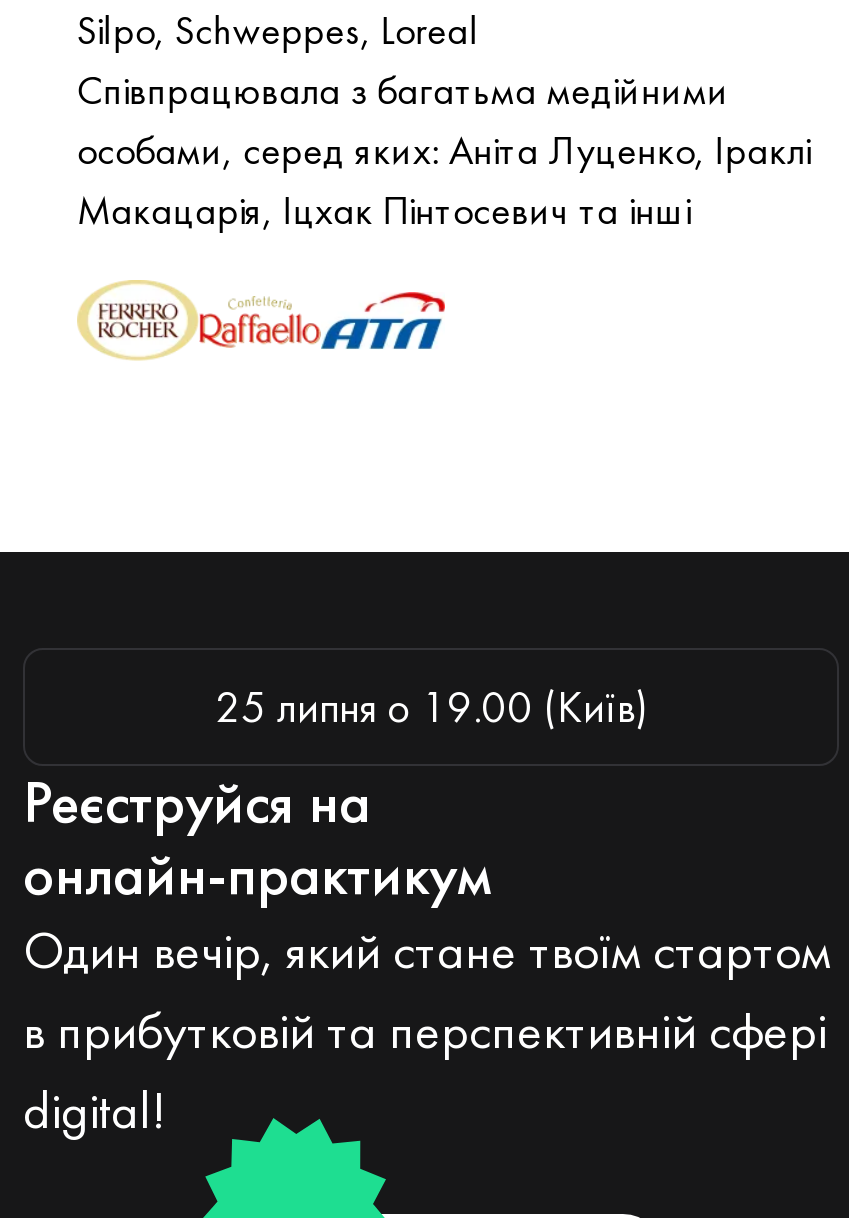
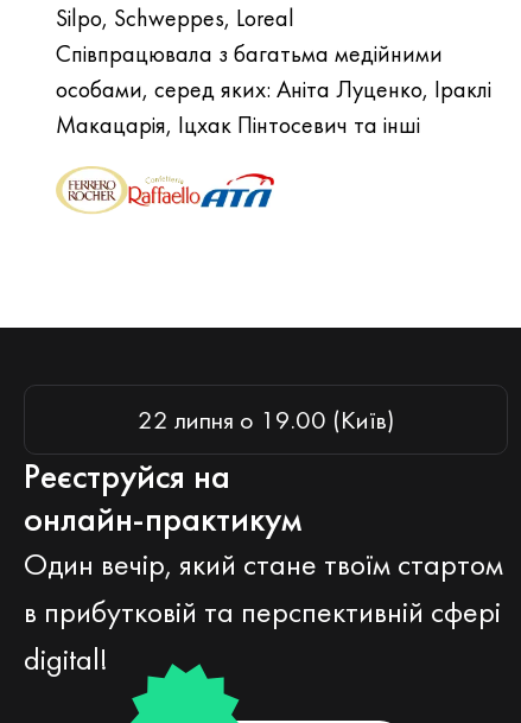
[215,679,647,737] 25 липня о 19.00 (Київ) -> [138,403,394,437] 22 липня о 19.00 (Київ)

